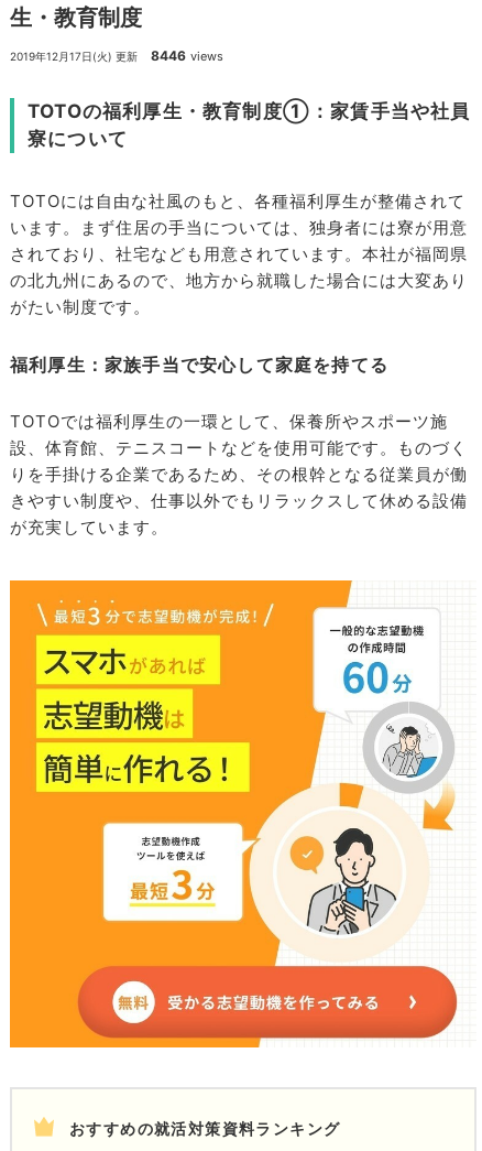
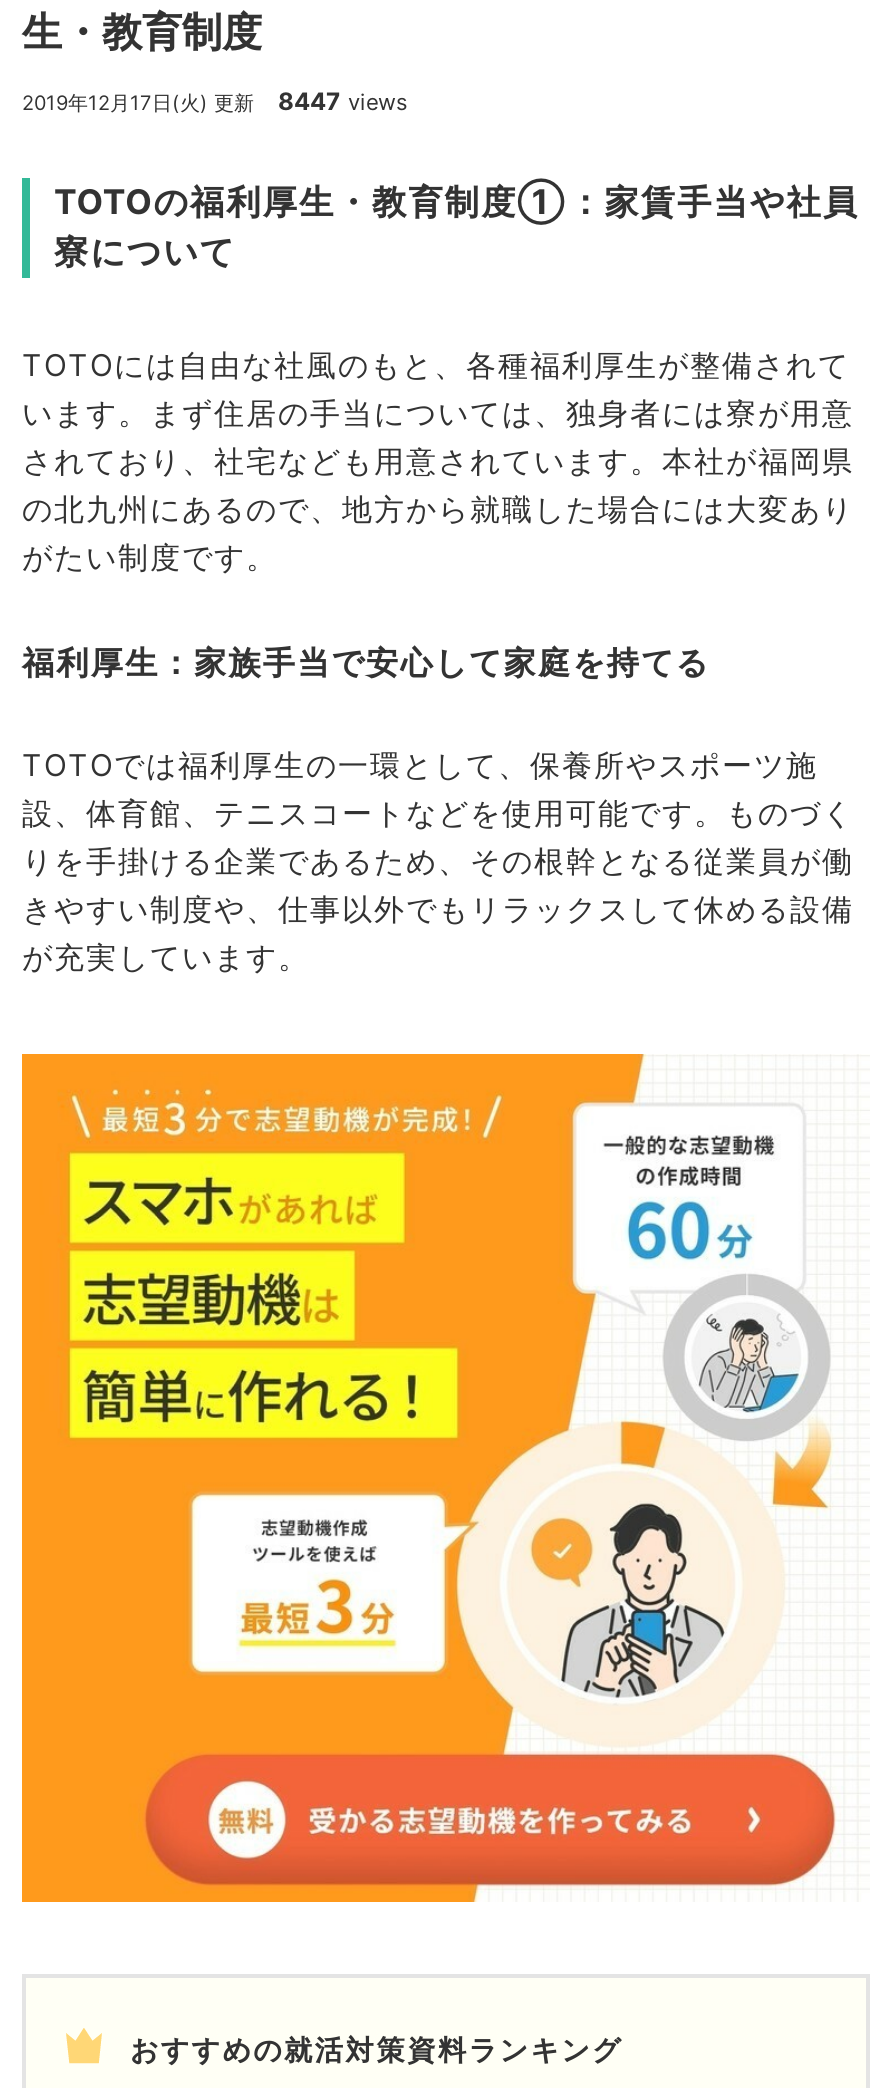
[10,47,223,63] 2019年12月17日(火) 更新 8446 views -> [22,85,408,115] 2019年12月17日(火) 更新 8447 views

